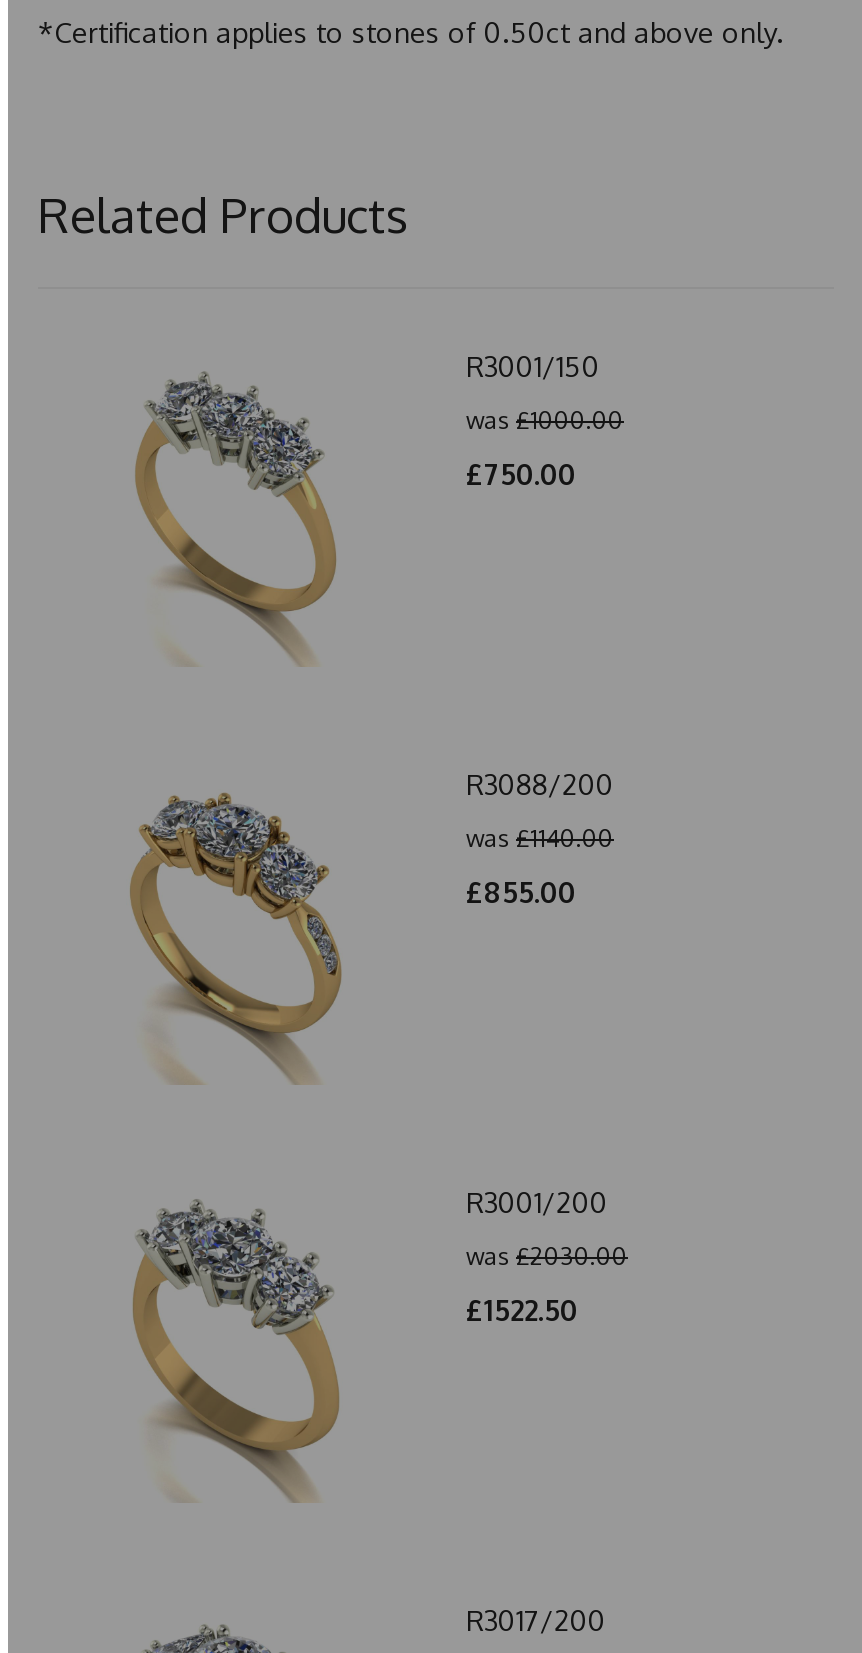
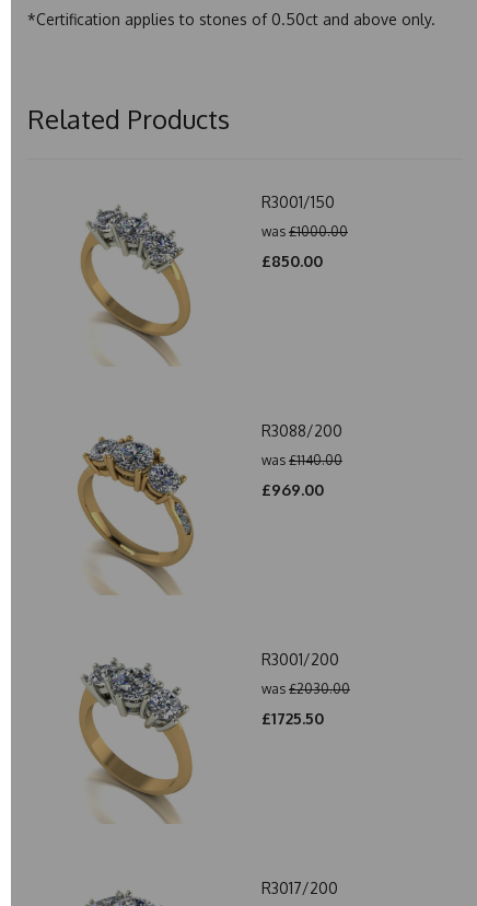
[466,456,576,490] £750.00 -> [261,251,323,270] £850.00
[466,874,576,908] £855.00 -> [261,480,324,498] £969.00
[466,1292,578,1326] £1522.50 -> [261,708,324,727] £1725.50

